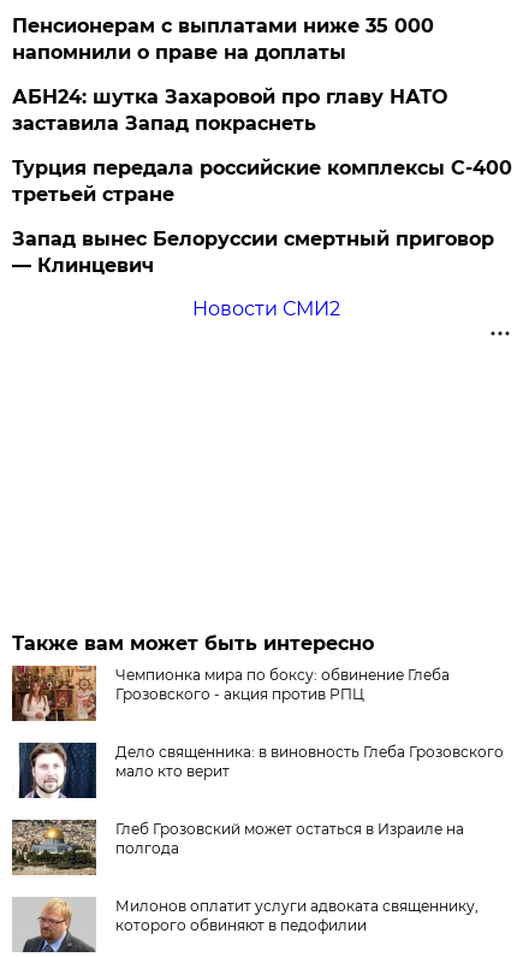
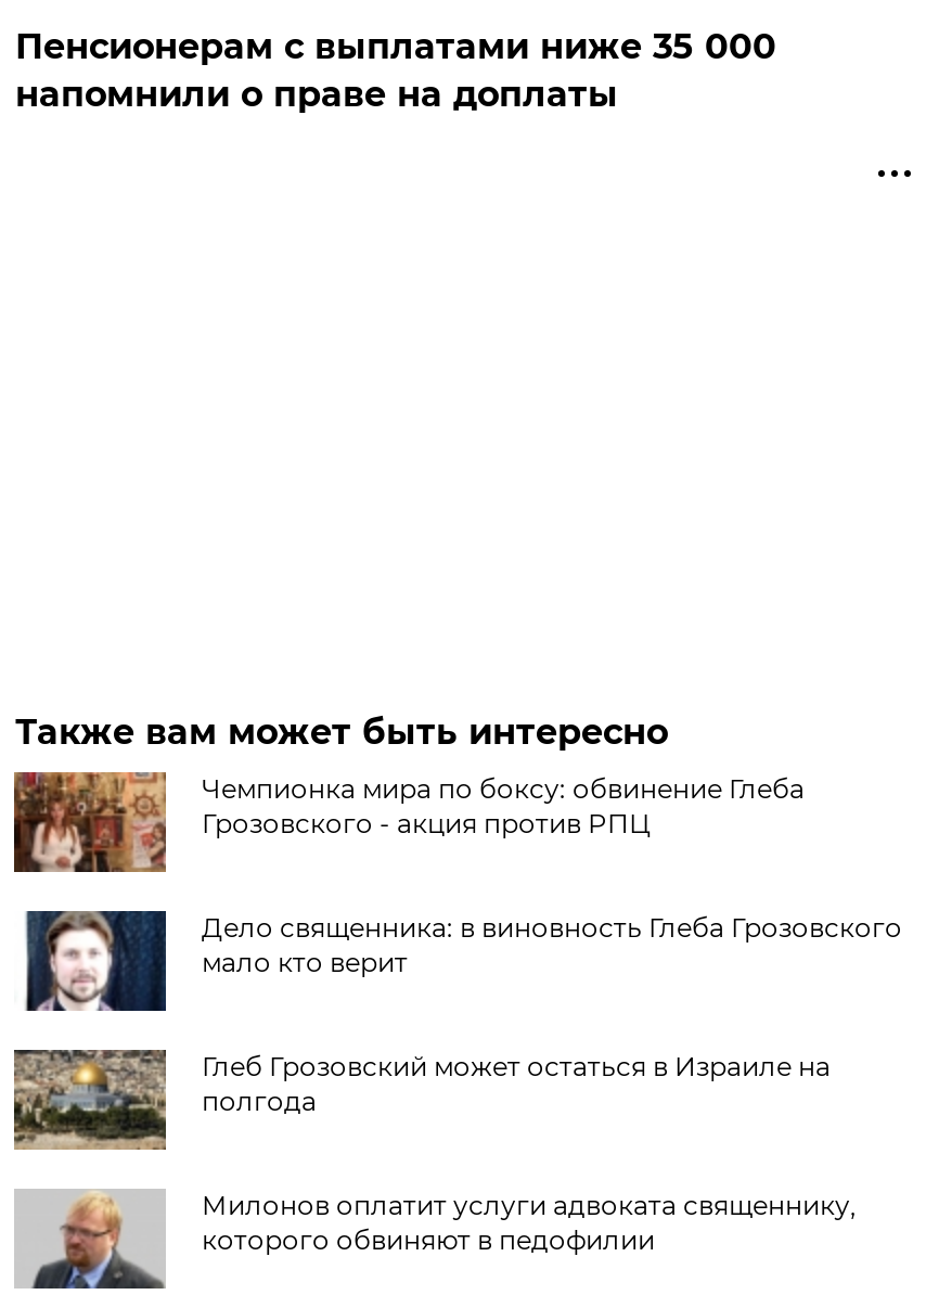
[13,85,513,320] АБН24: шутка Захаровой про главу НАТО | заставила Запад покраснеть | Турция передала российские комплексы С-400 | третьей стране | Запад вынес Белоруссии смертный приговор | — Клинцевич | Новости СМИ2 -> none

